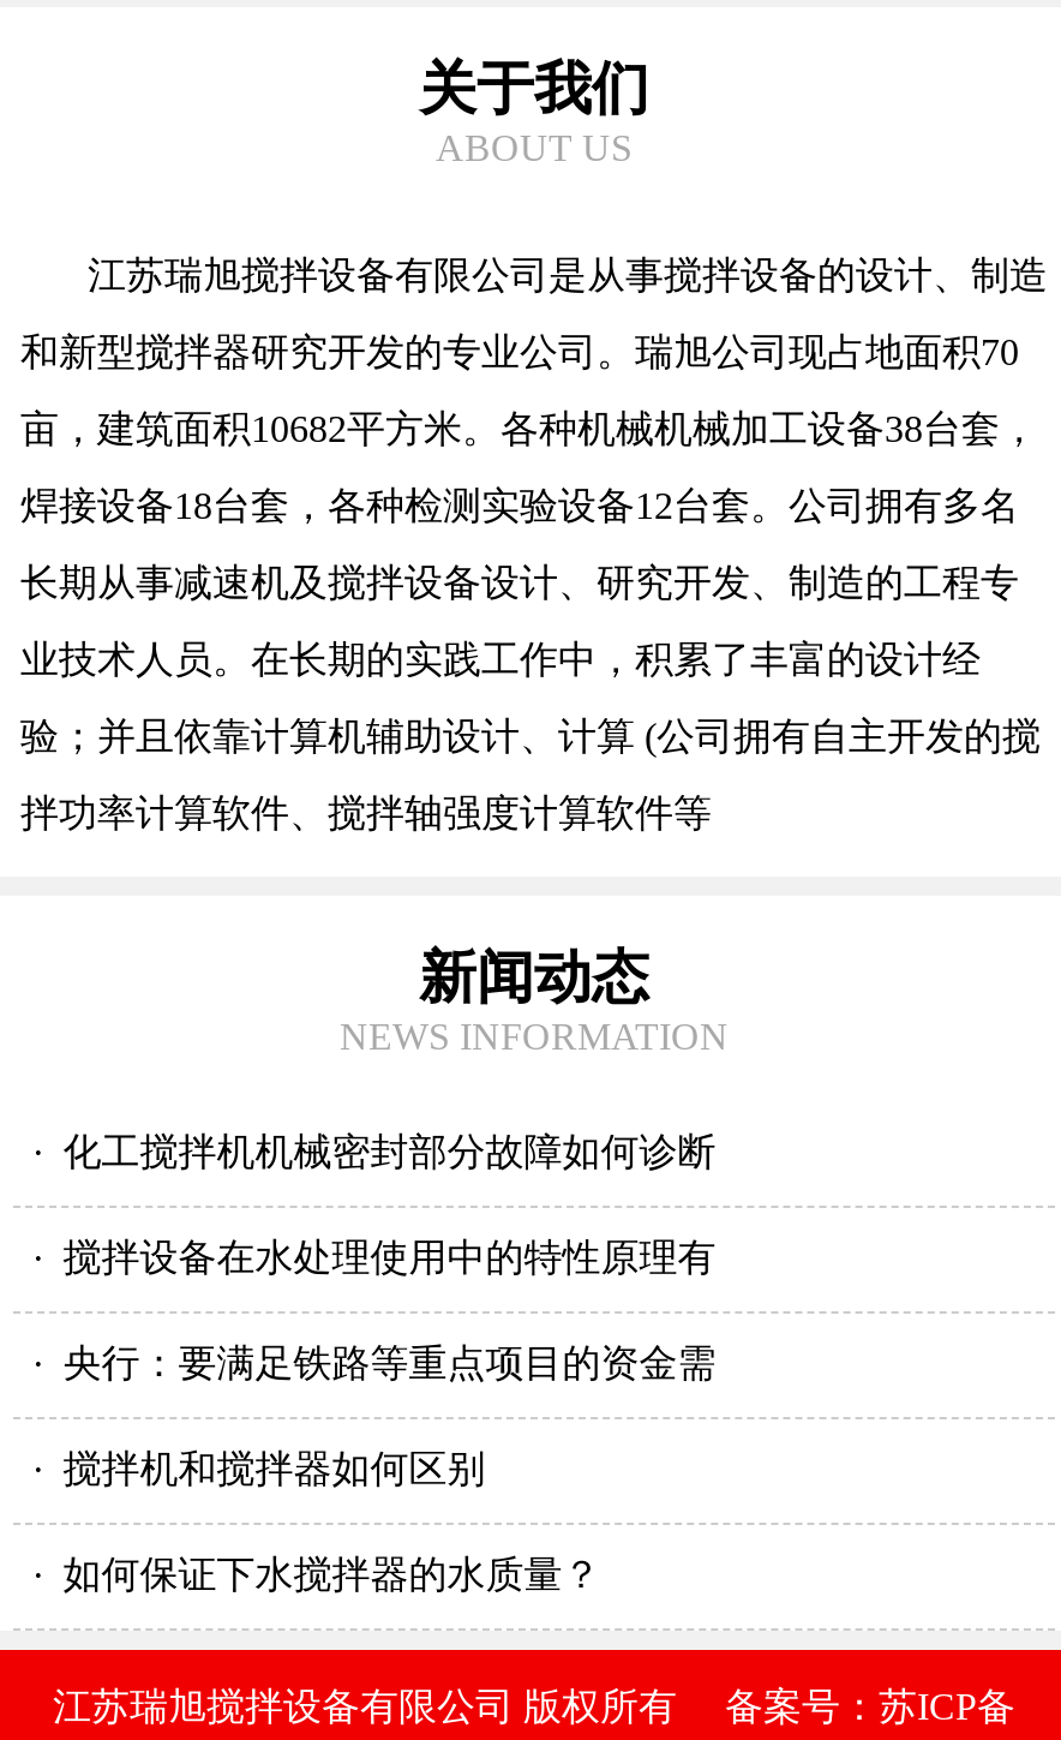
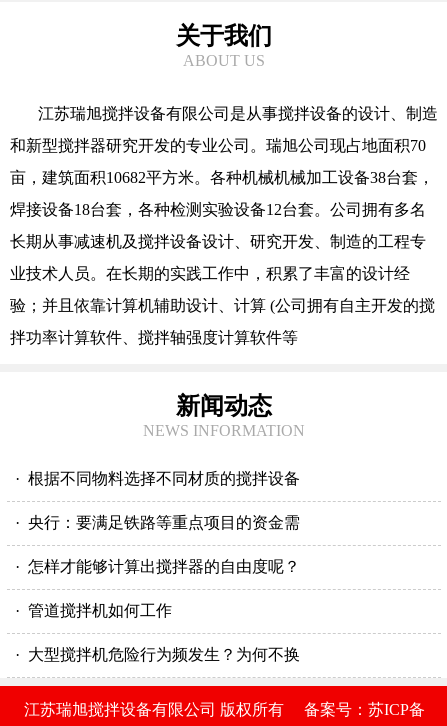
[12,1130,716,1277] · 化工搅拌机机械密封部分故障如何诊断 | · 搅拌设备在水处理使用中的特性原理有 -> [7,470,300,487] · 根据不同物料选择不同材质的搅拌设备
moved [12,1342,716,1382] -> [7,514,300,531]: · 央行：要满足铁路等重点项目的资金需
[12,1447,601,1594] · 搅拌机和搅拌器如何区别 | · 如何保证下水搅拌器的水质量？ -> [7,558,300,663] · 怎样才能够计算出搅拌器的自由度呢？ | · 管道搅拌机如何工作 | · 大型搅拌机危险行为频发生？为何不换

